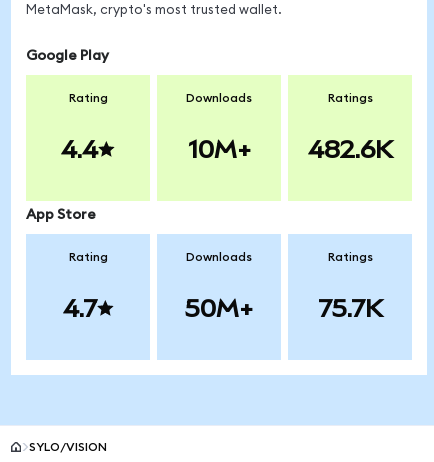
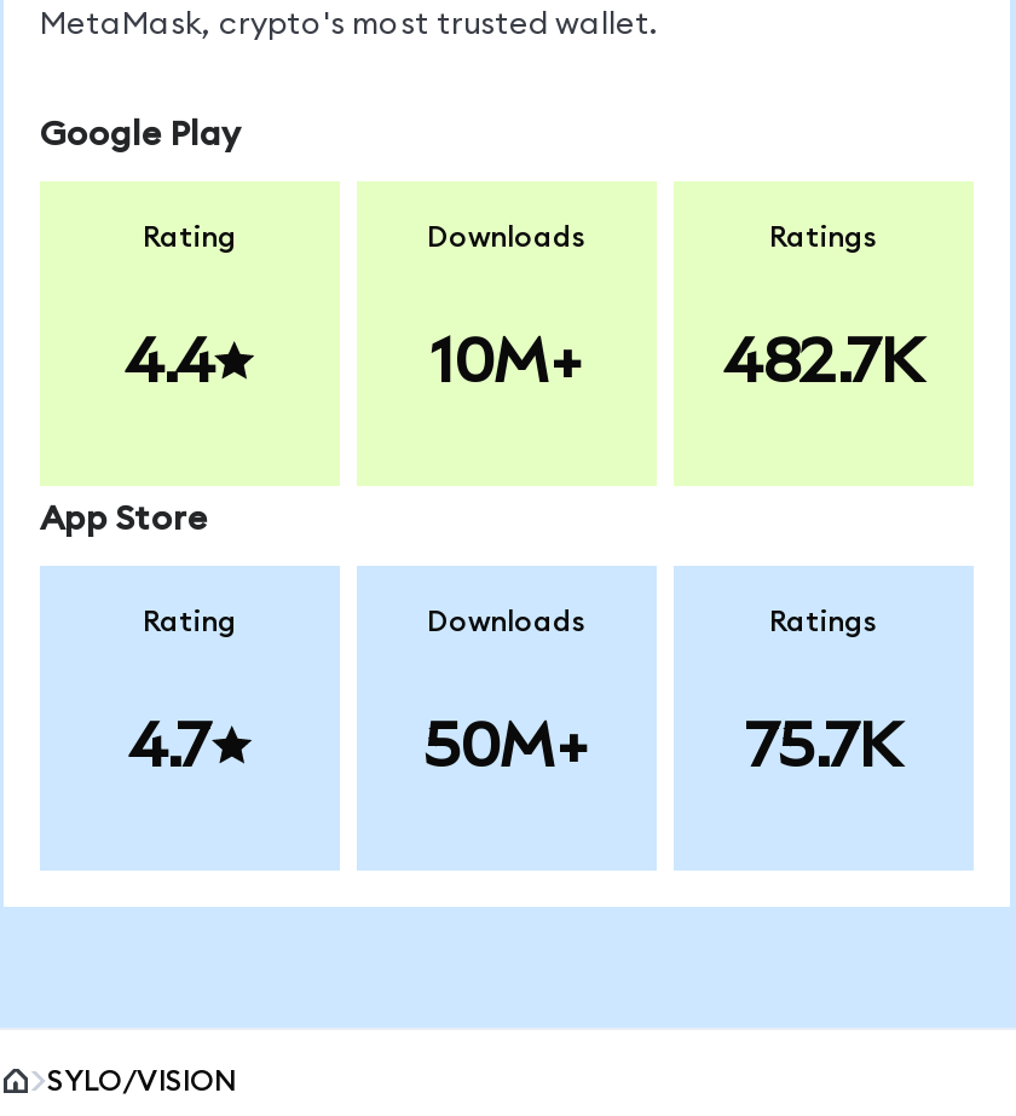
[307,135,392,163] 482.6K -> [723,326,924,394] 482.7K

